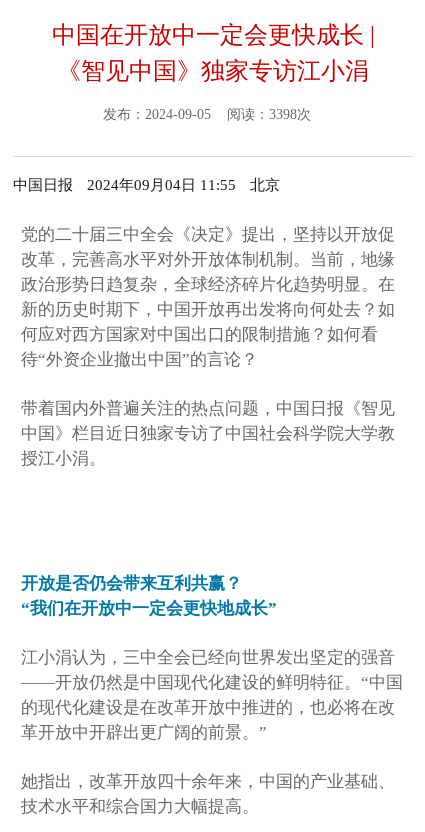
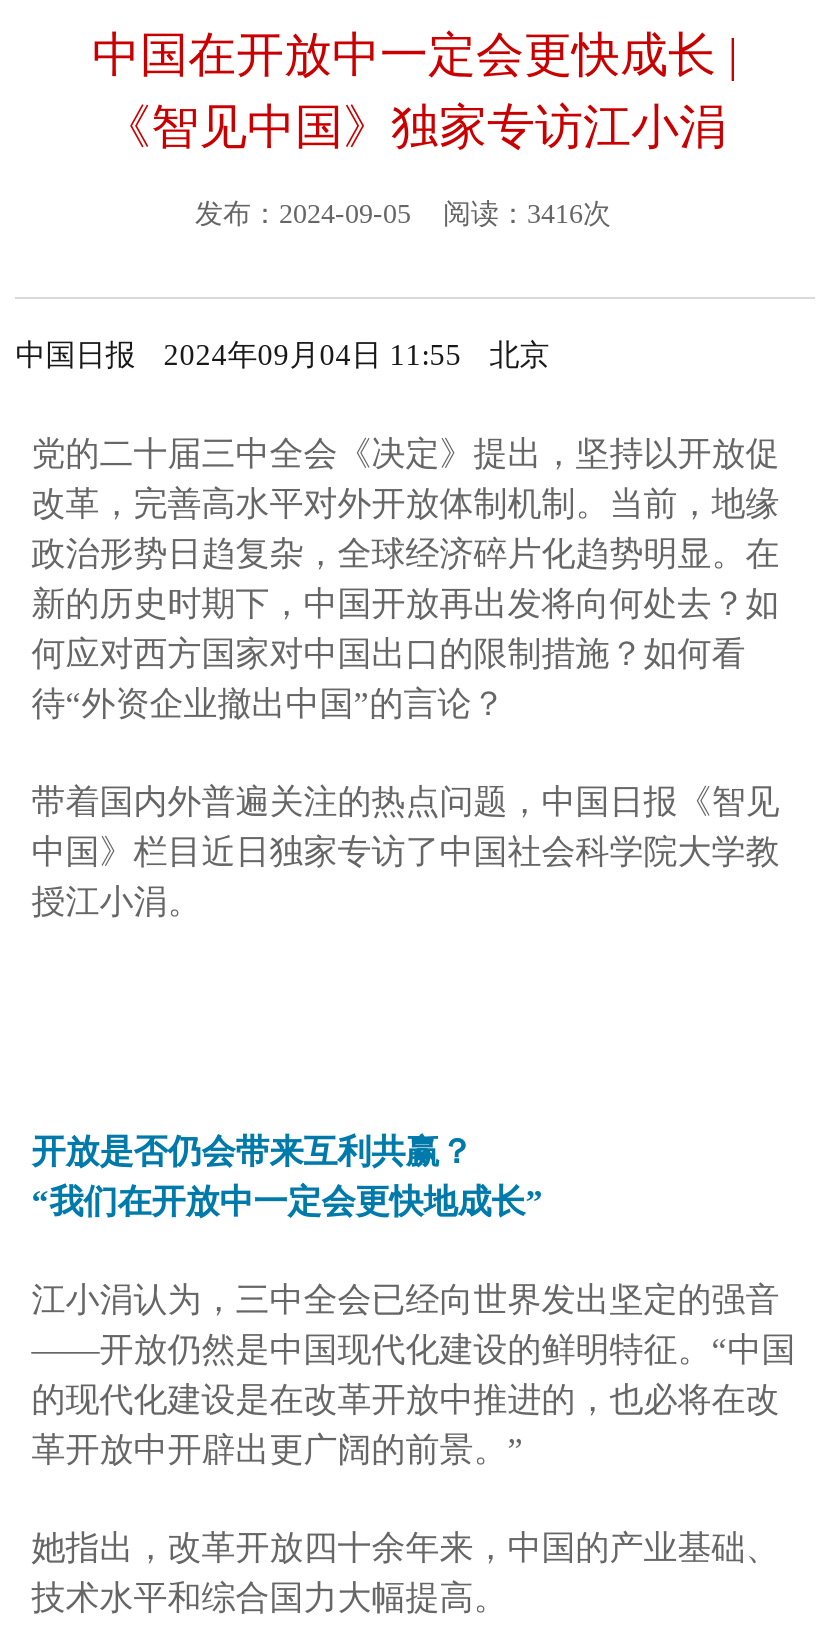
[103,107,323,122] 发布：2024-09-05 阅读：3398次 -> [195,199,635,229] 发布：2024-09-05 阅读：3416次

